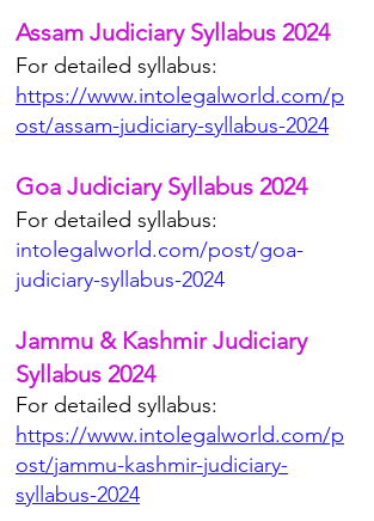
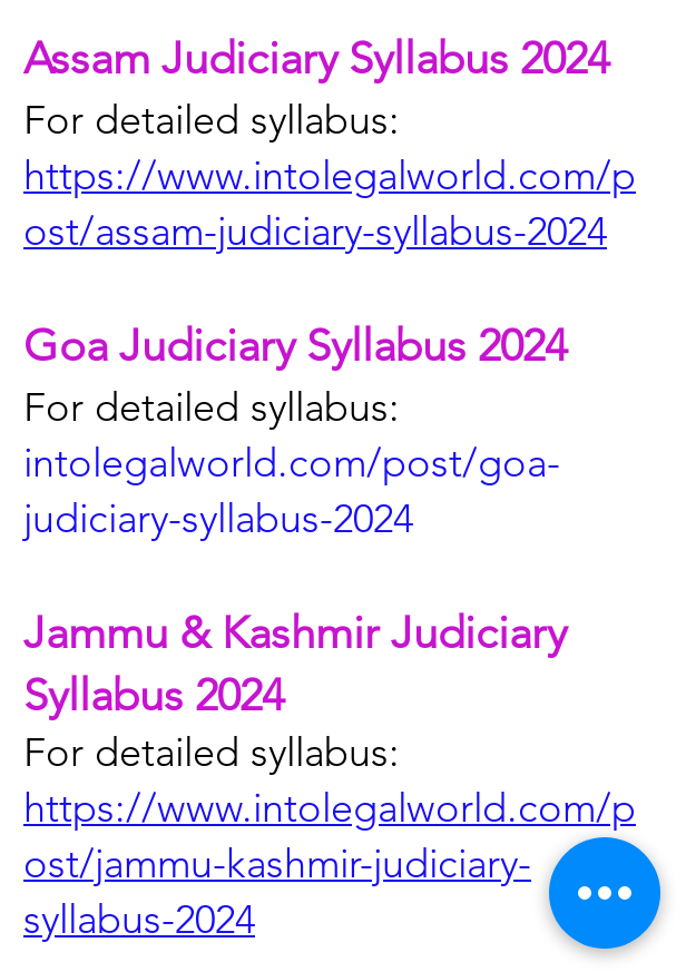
none -> [545,840,665,958] [image]

